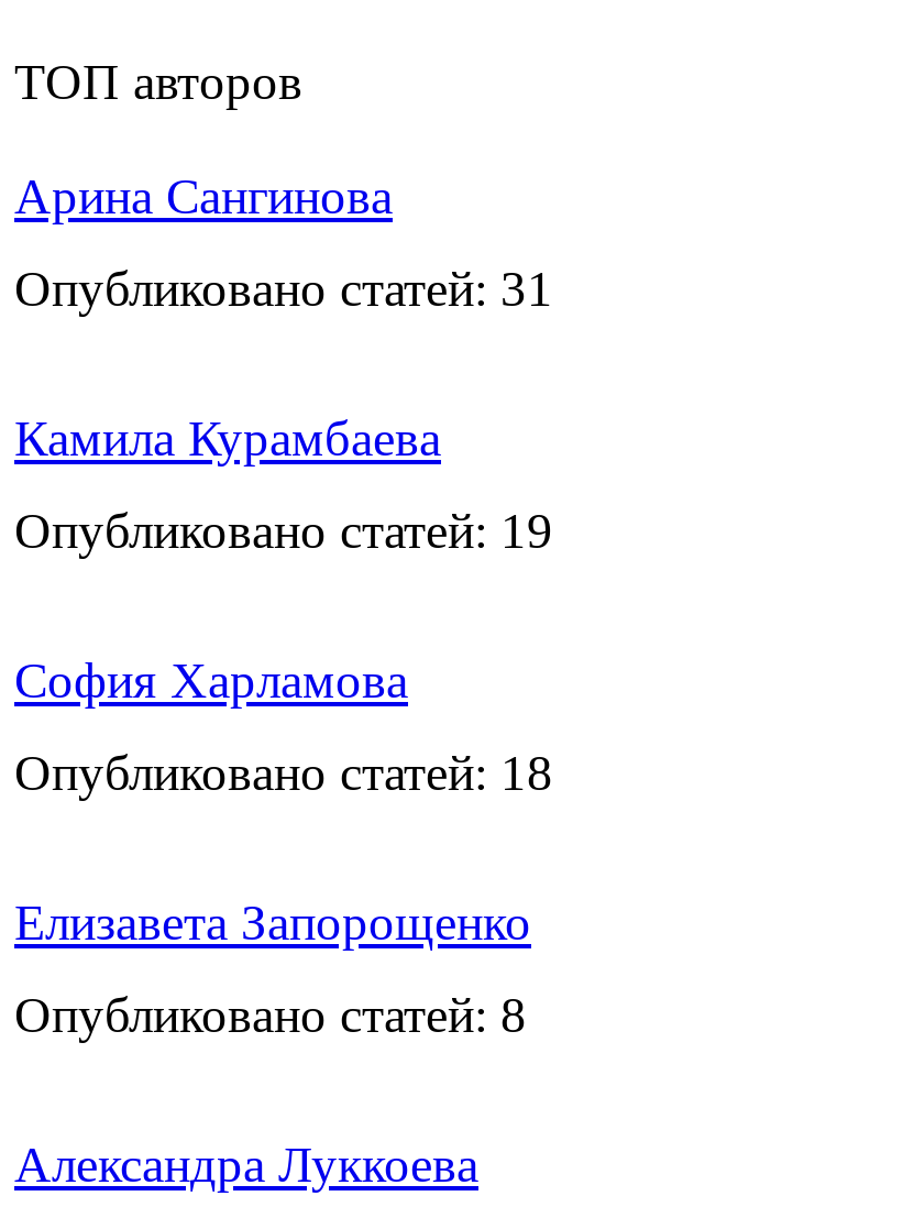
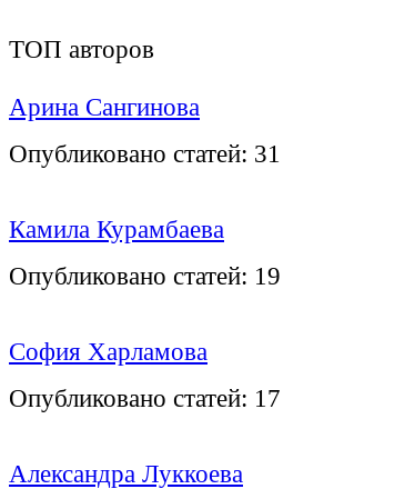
[14,746,553,1043] Опубликовано статей: 18 | Елизавета Запорощенко | Опубликовано статей: 8 -> [9,385,281,412] Опубликовано статей: 17

